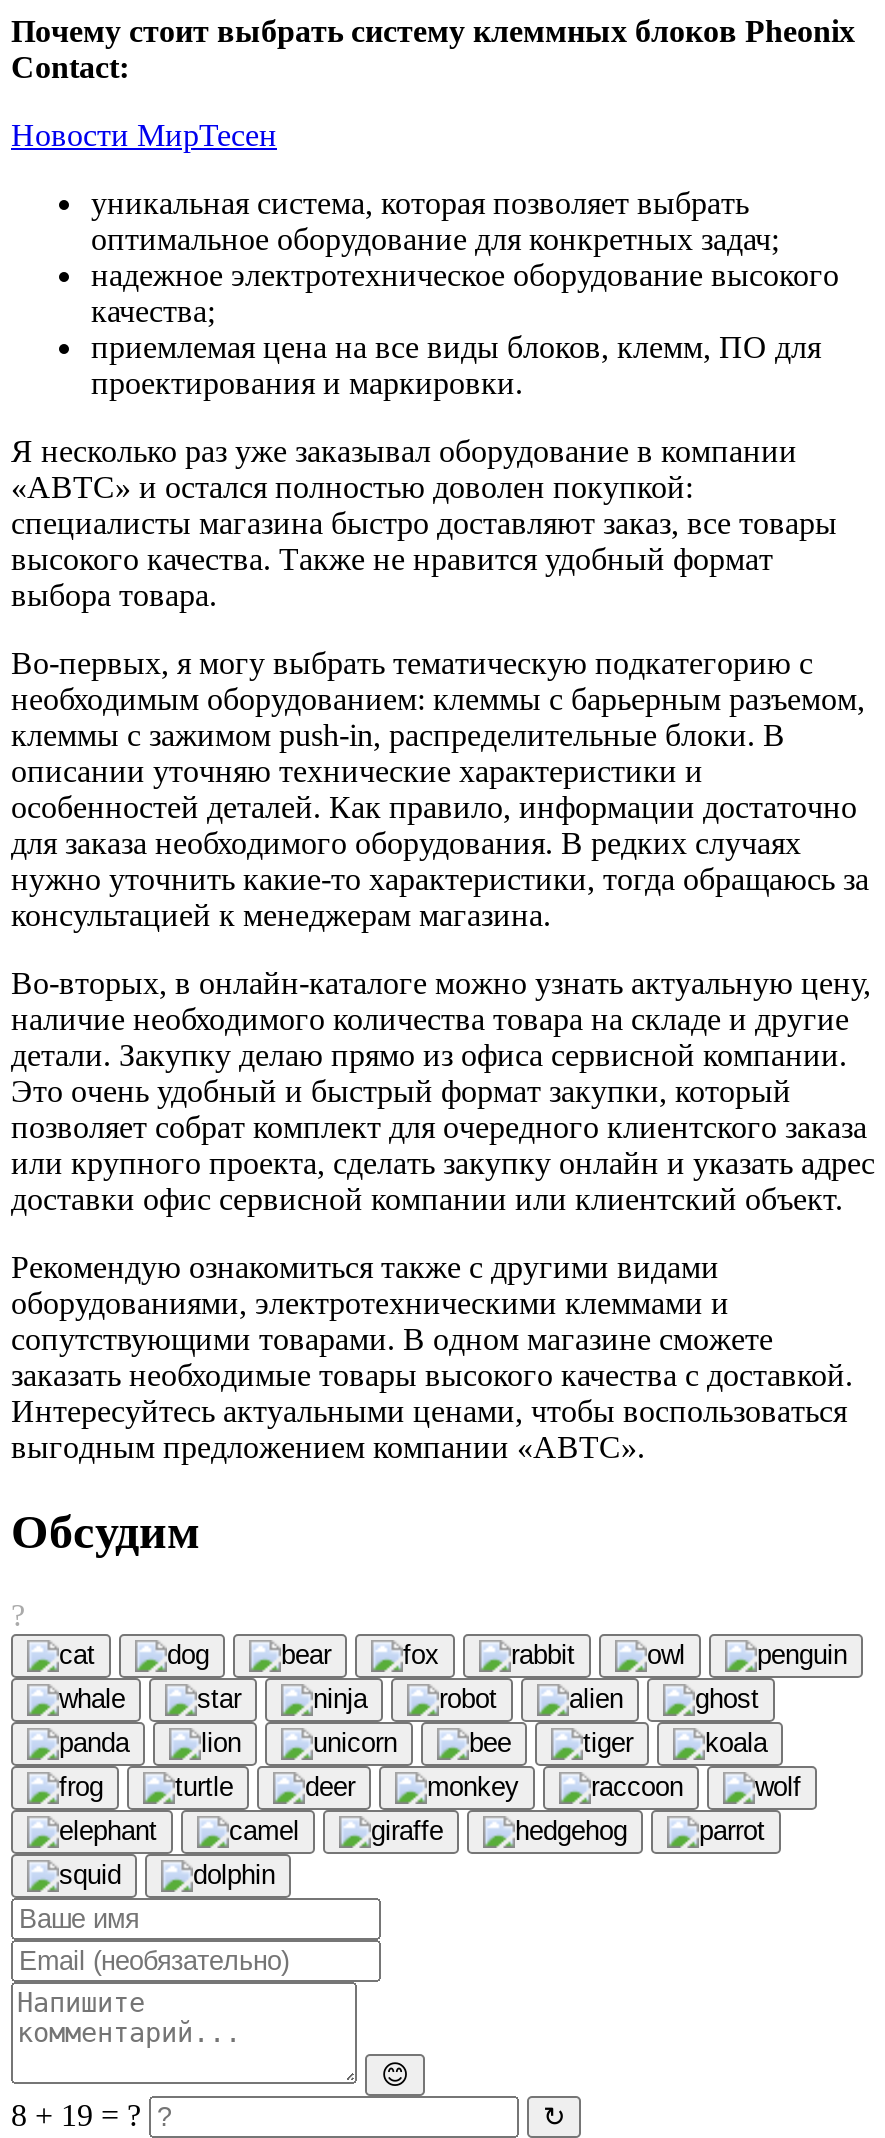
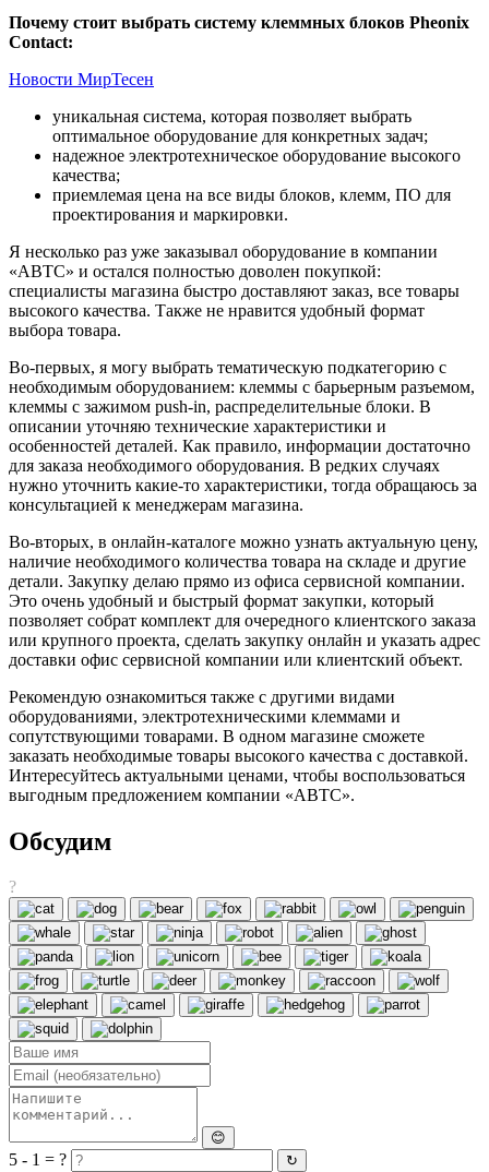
[11,2099,141,2133] 8 + 19 = ? -> [9,1151,67,1169] 5 - 1 = ?

